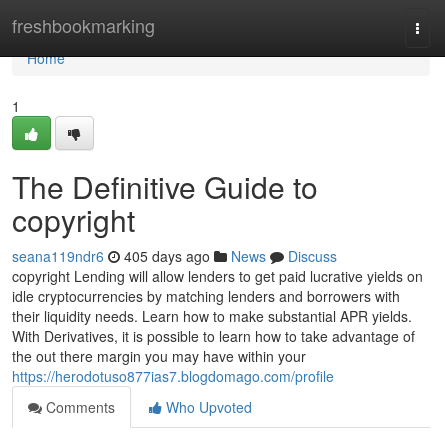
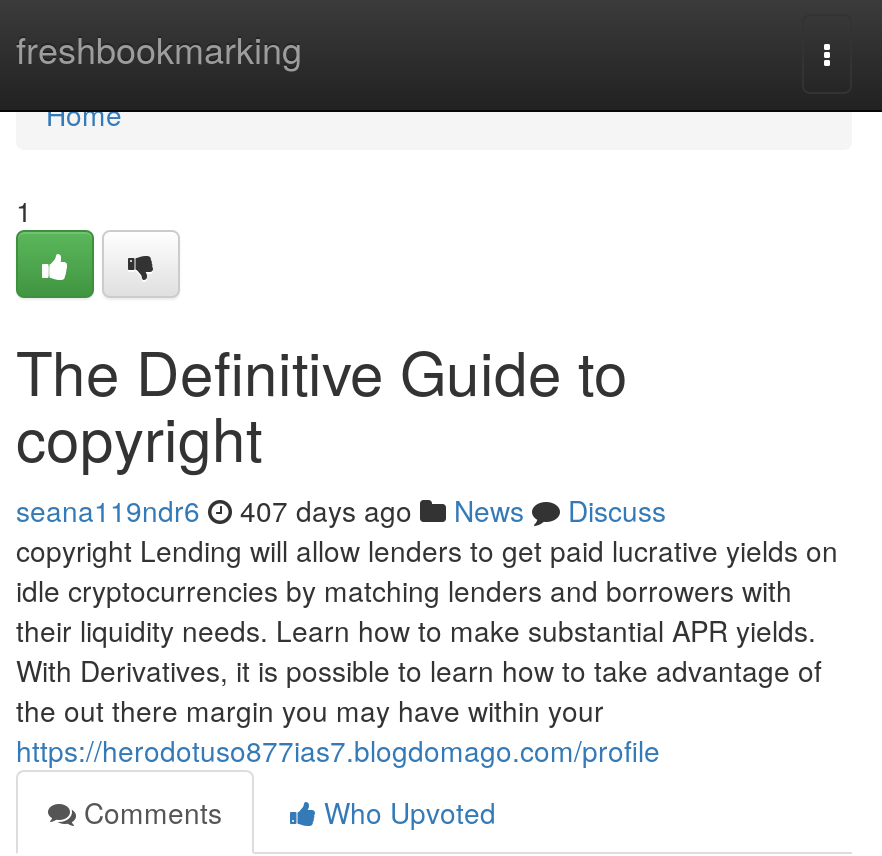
[12,246,337,266] seana119ndr6 405 days ago News Discuss -> [16,490,666,530] seana119ndr6 407 days ago News Discuss

